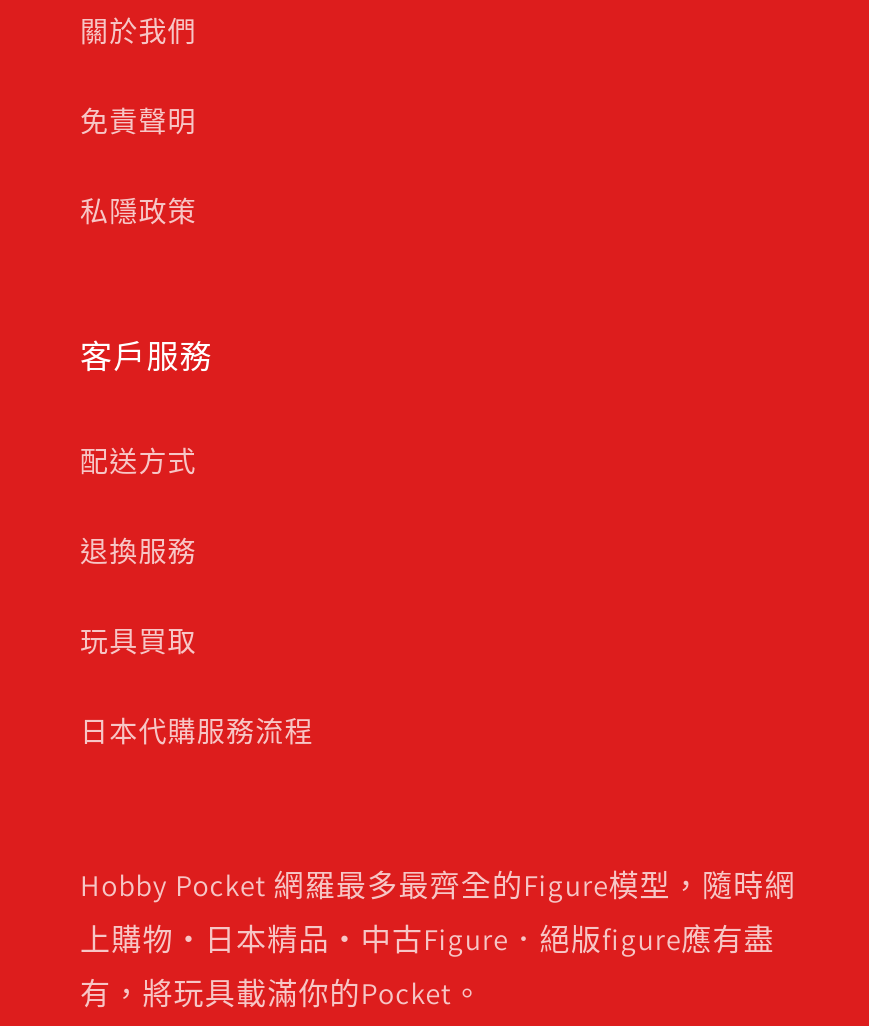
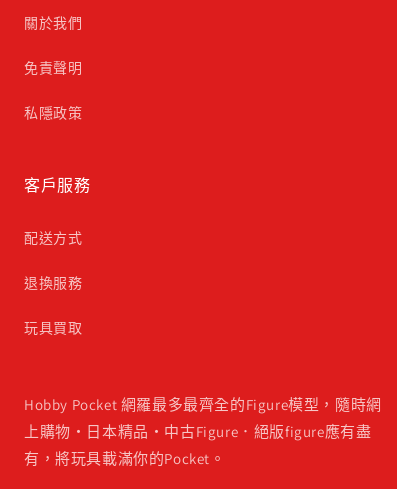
[80,714,314,750] 日本代購服務流程 -> none

